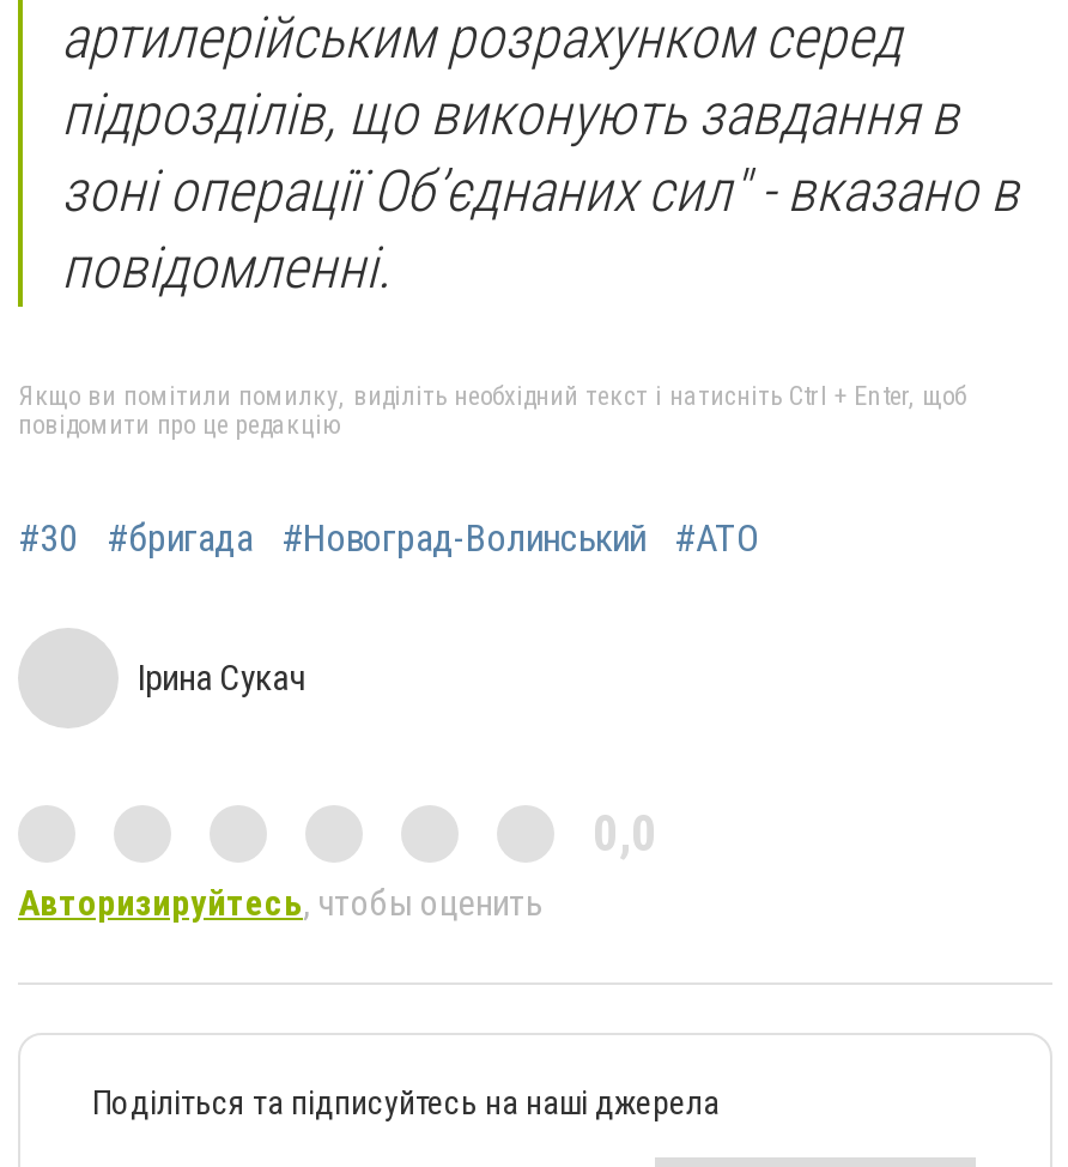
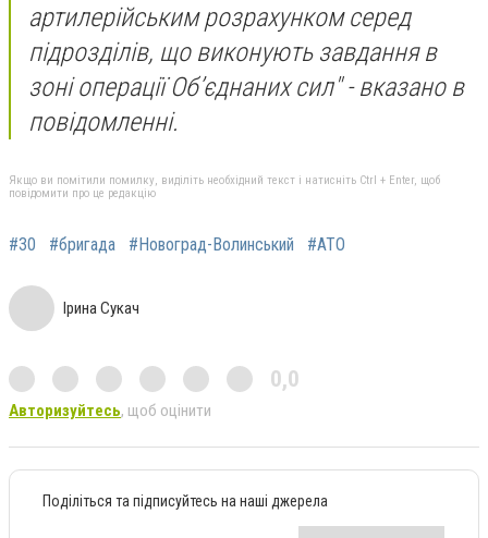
[18,881,542,924] Авторизируйтесь, чтобы оценить -> [9,400,211,420] Авторизуйтесь, щоб оцінити

